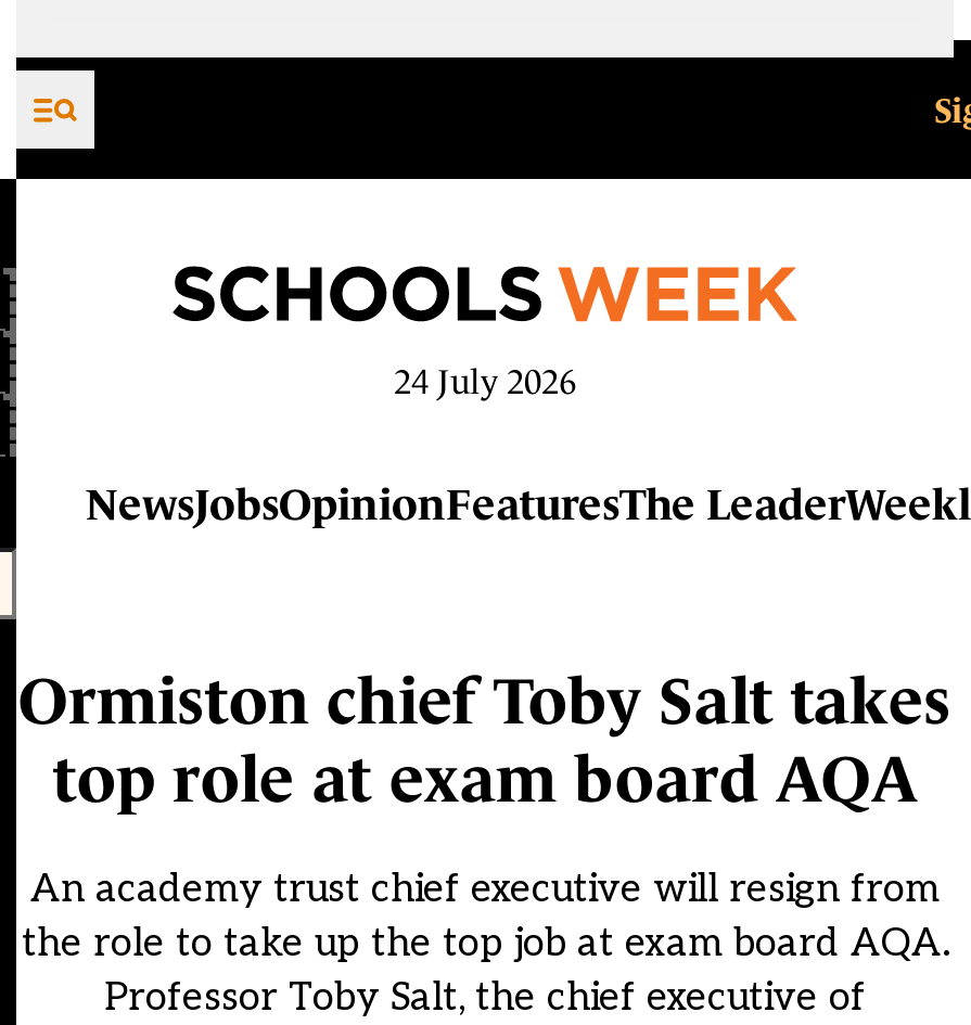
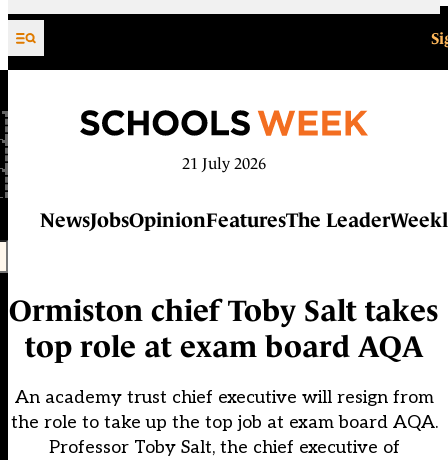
[394,363,576,400] 24 July 2026 -> [182,155,266,172] 21 July 2026

